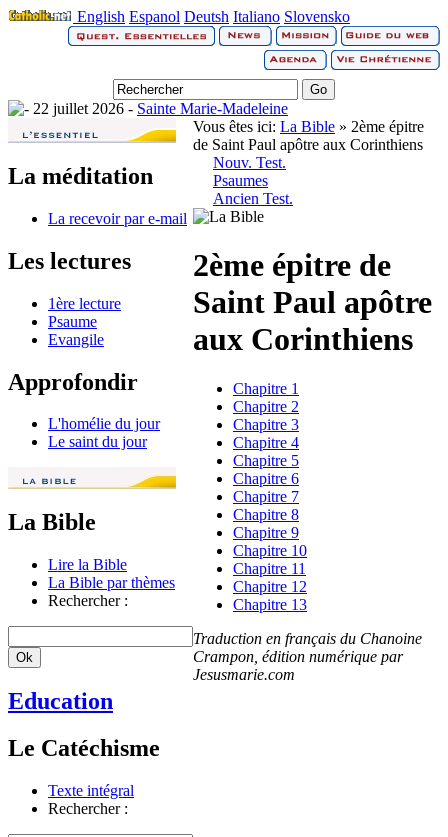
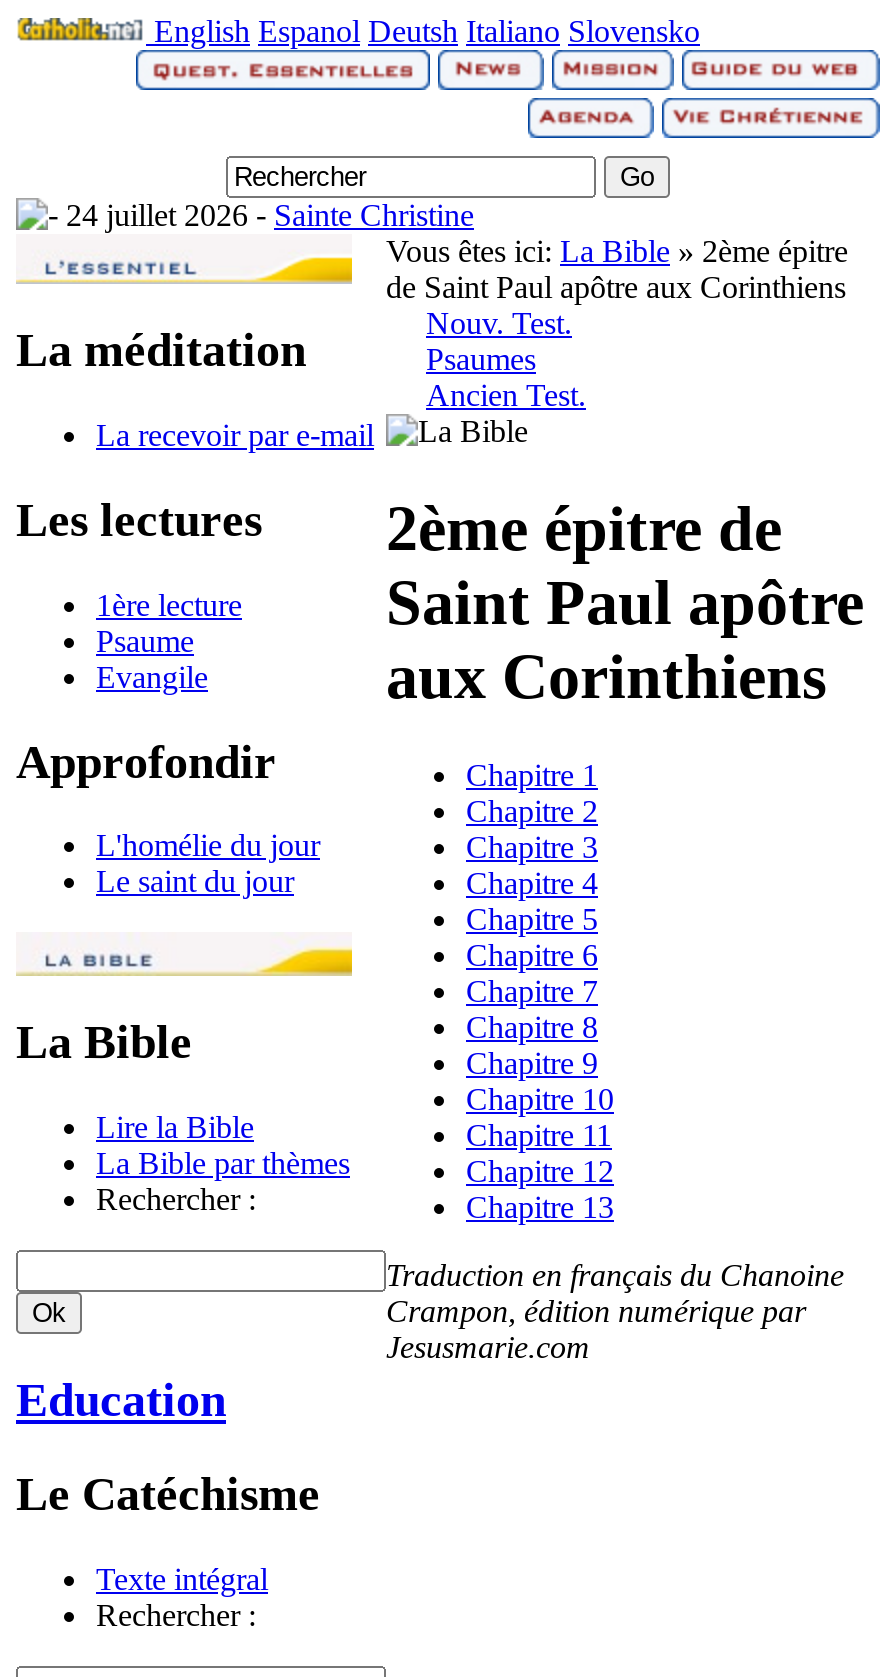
[29,100,288,117] 22 juillet 2026 -Sainte Marie-Madeleine -> [58,198,474,232] 24 juillet 2026 -Sainte Christine

